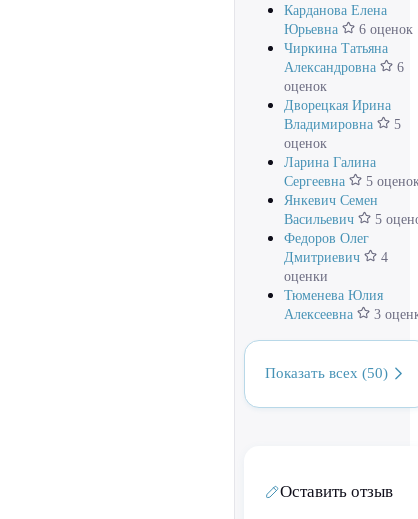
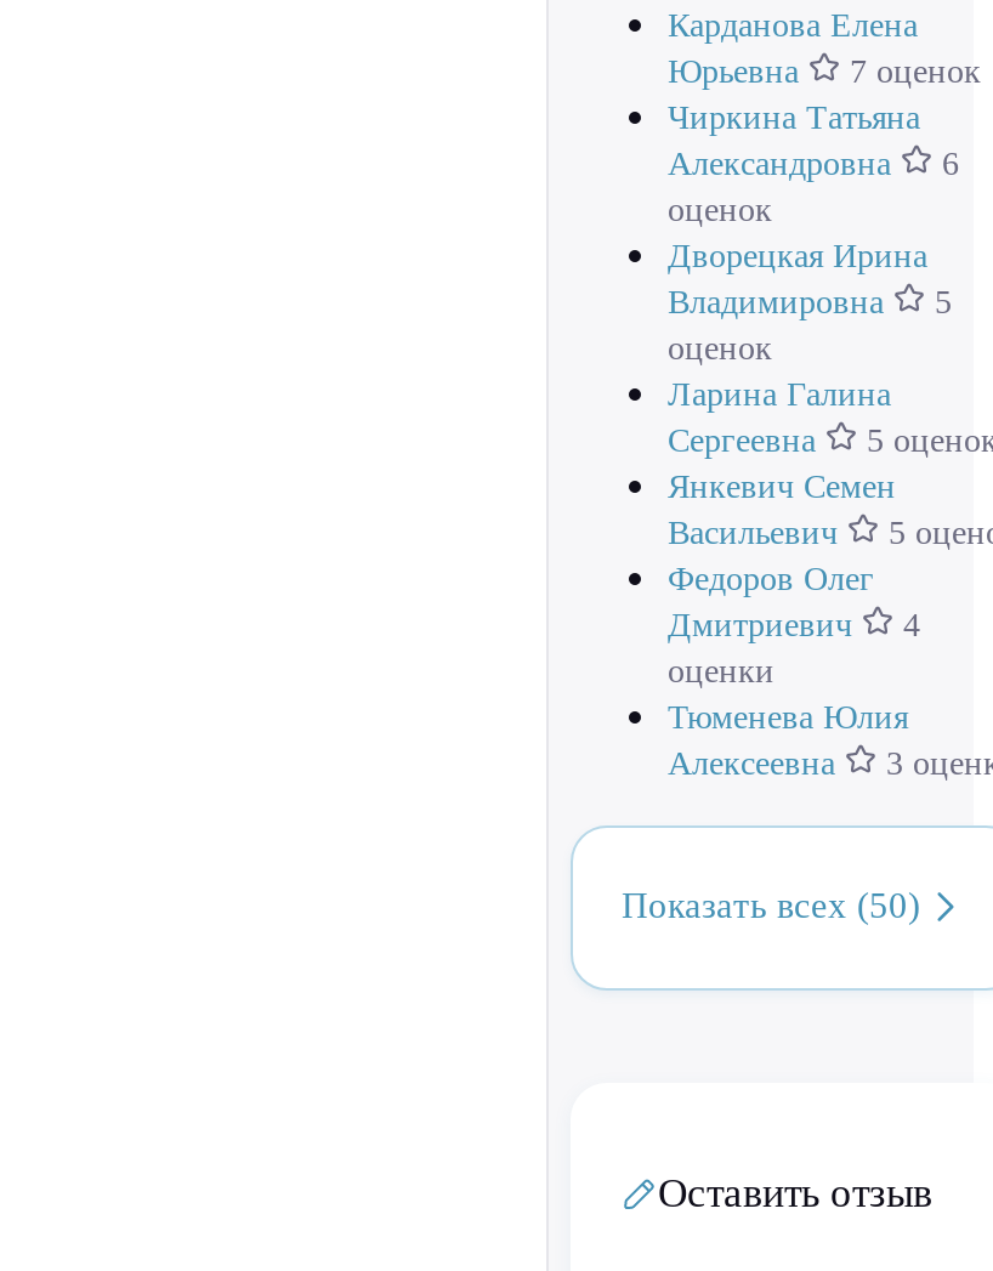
[284,21,413,36] Юрьевна 6 оценок -> [668,52,981,89] Юрьевна 7 оценок

